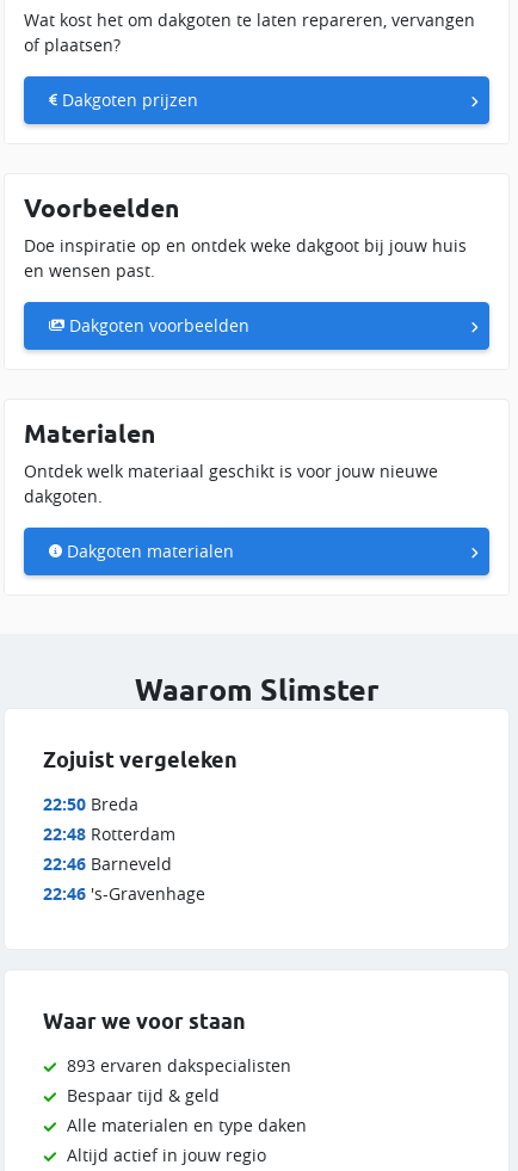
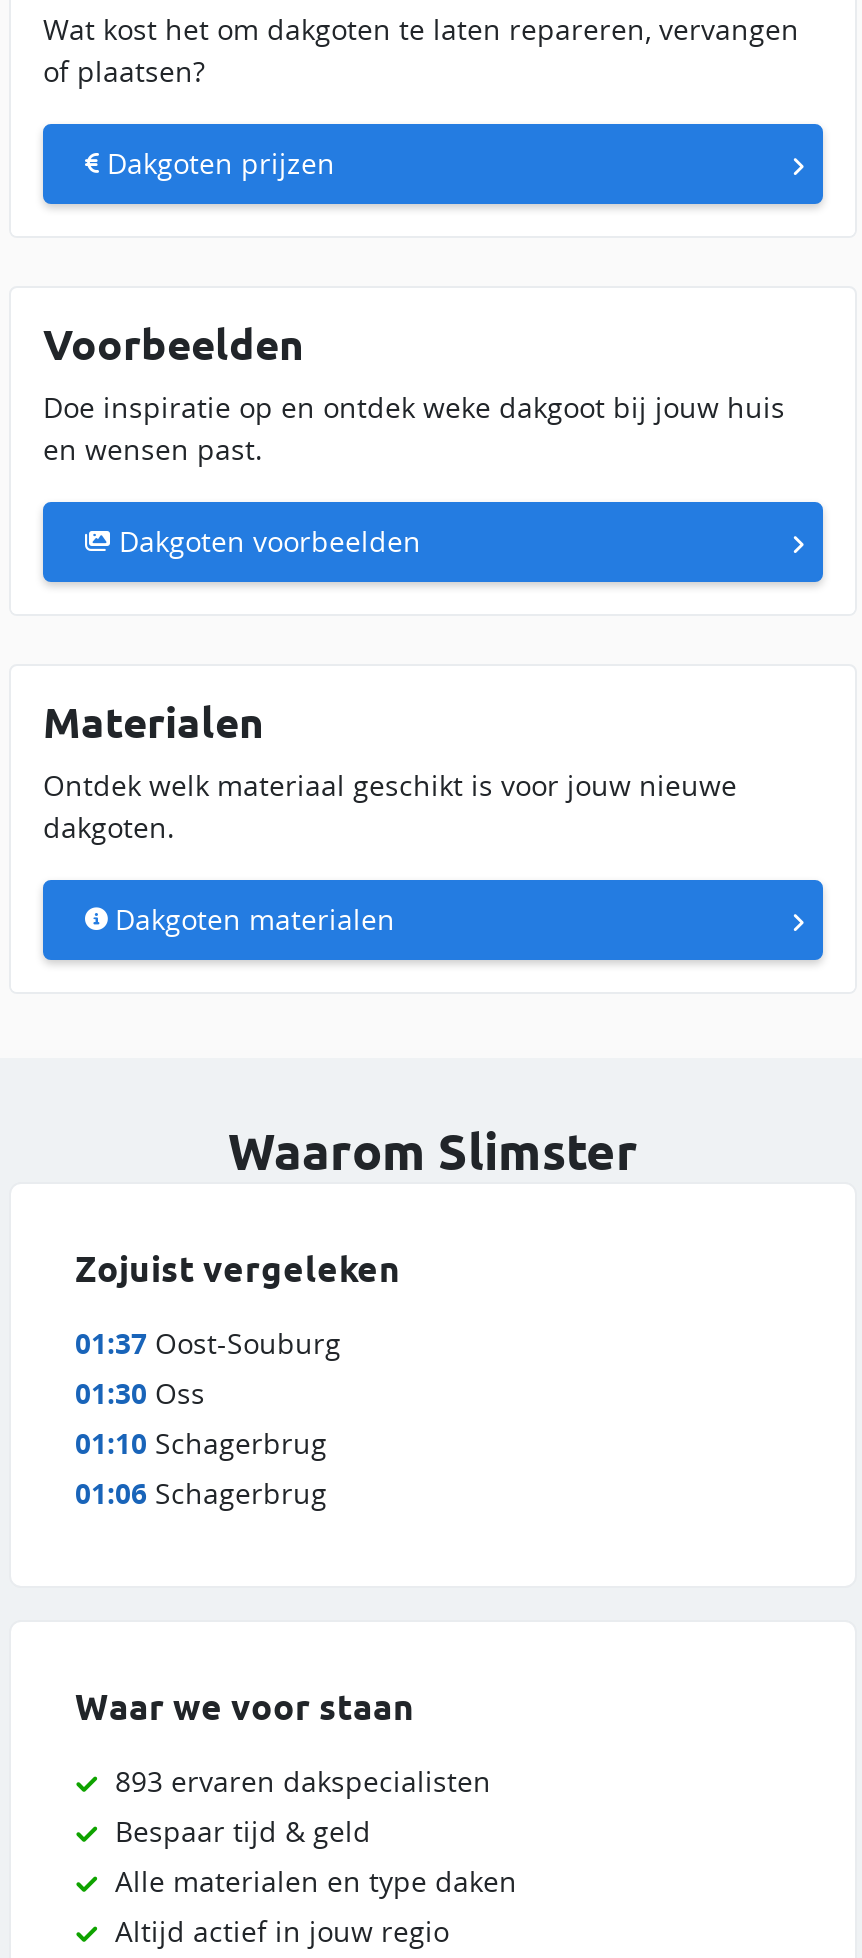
[43,792,205,905] 22:50 Breda | 22:48 Rotterdam | 22:46 Barneveld | 22:46 's-Gravenhage -> [75,1324,341,1512] 01:37 Oost-Souburg | 01:30 Oss | 01:10 Schagerbrug | 01:06 Schagerbrug

